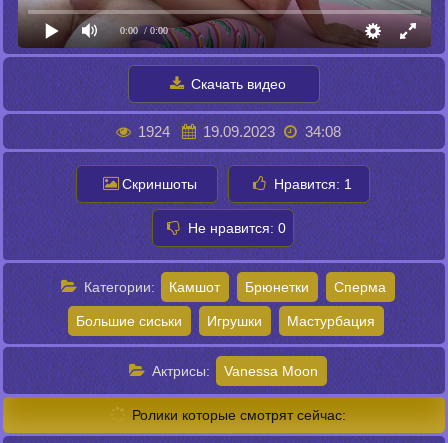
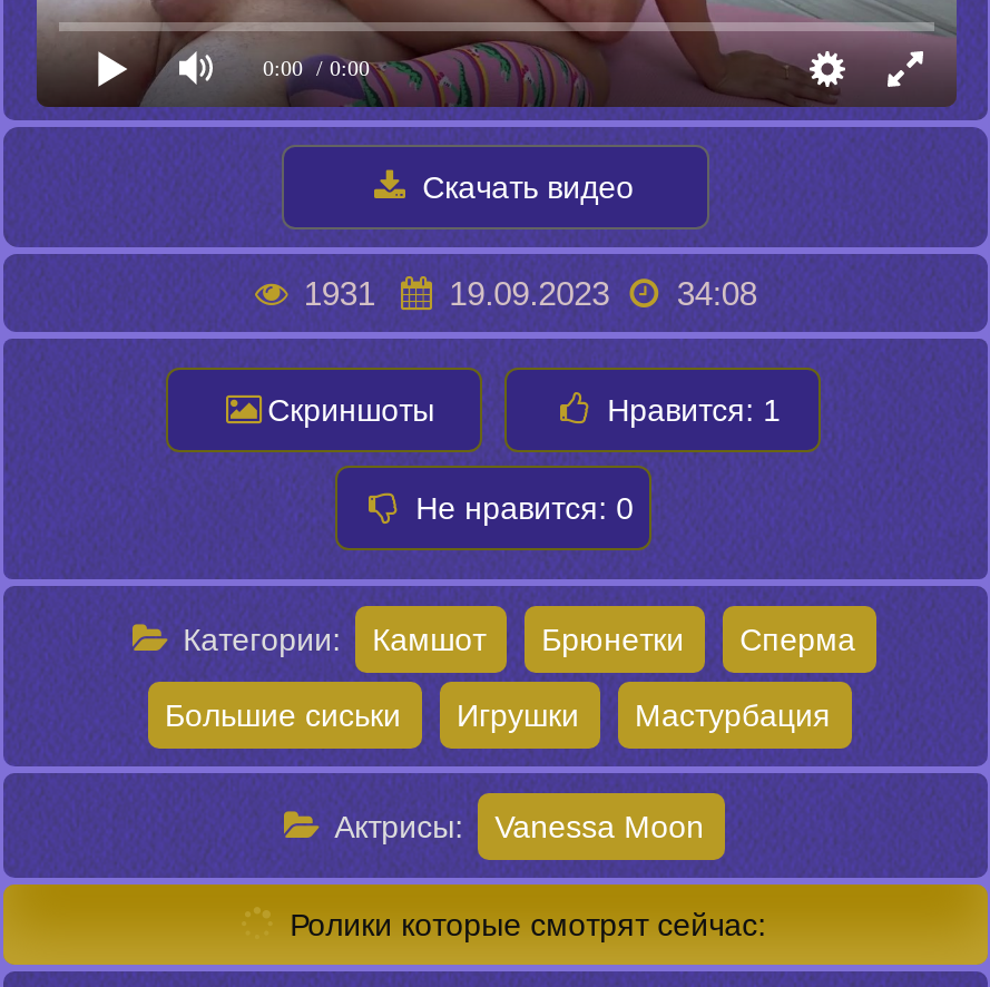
[134,123,341,140] 1924 19.09.2023 34:08 -> [295,275,757,313] 1931 19.09.2023 34:08

